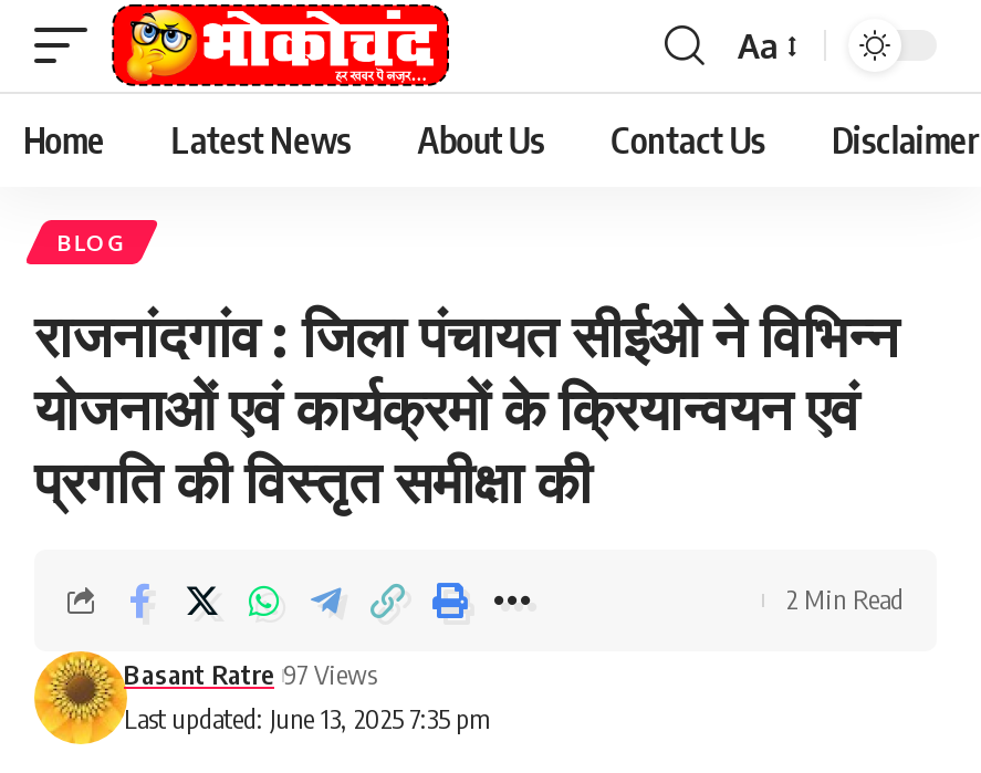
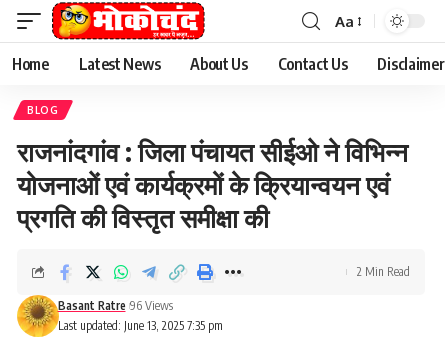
[124,658,376,691] Basant Ratre 97 Views -> [57,298,172,313] Basant Ratre 96 Views

